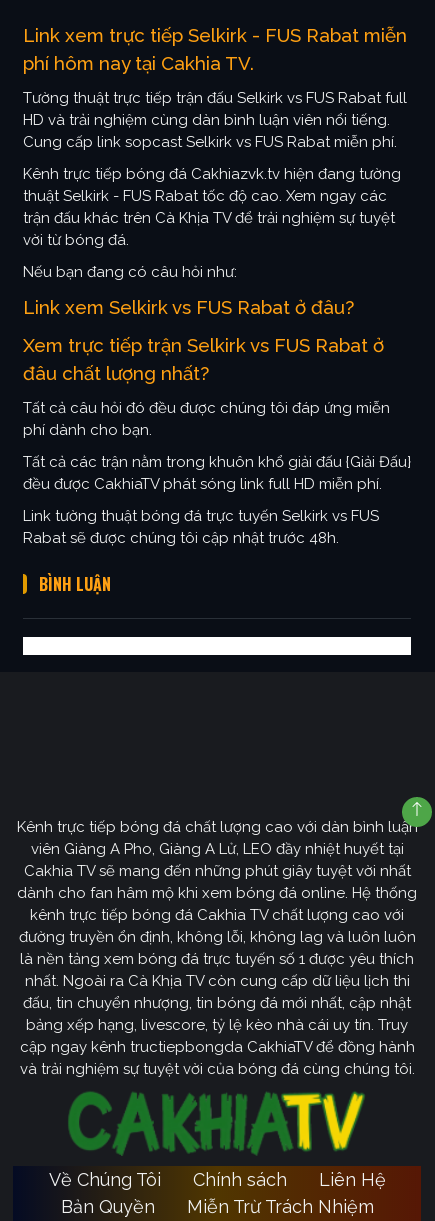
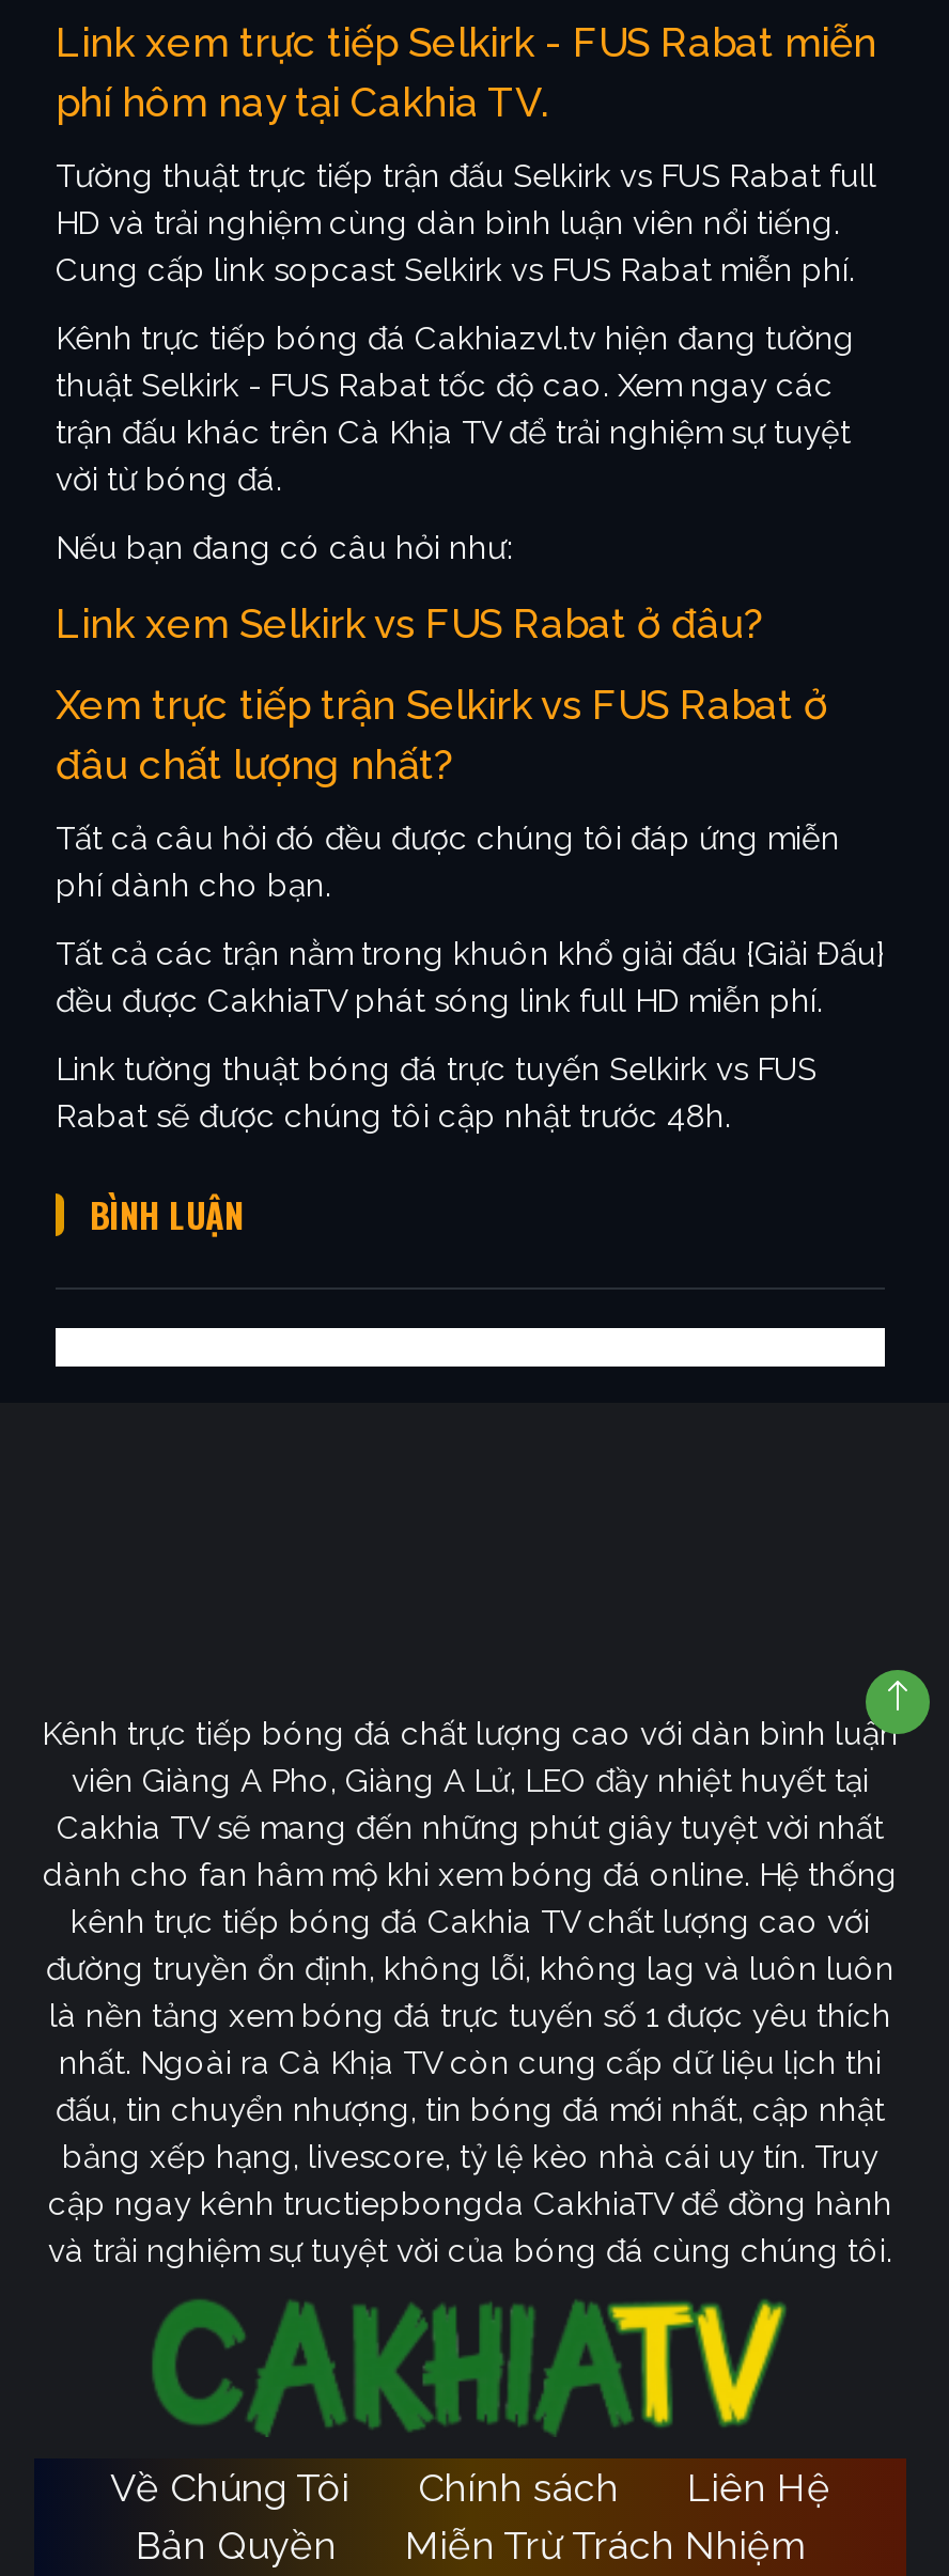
[23,165,401,183] Kênh trực tiếp bóng đá Cakhiazvk.tv hiện đang tường -> [56,319,855,357] Kênh trực tiếp bóng đá Cakhiazvl.tv hiện đang tường

